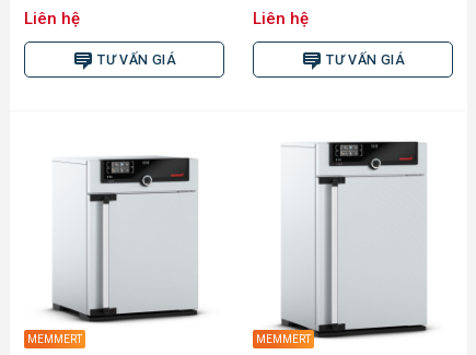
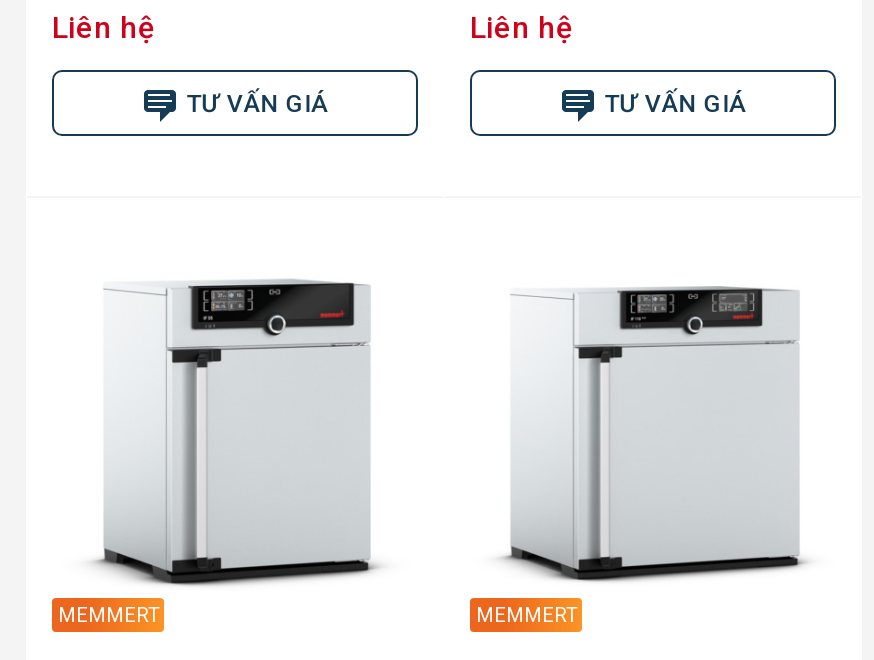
[272,140,434,340] [image] -> [502,252,806,614] [image]

